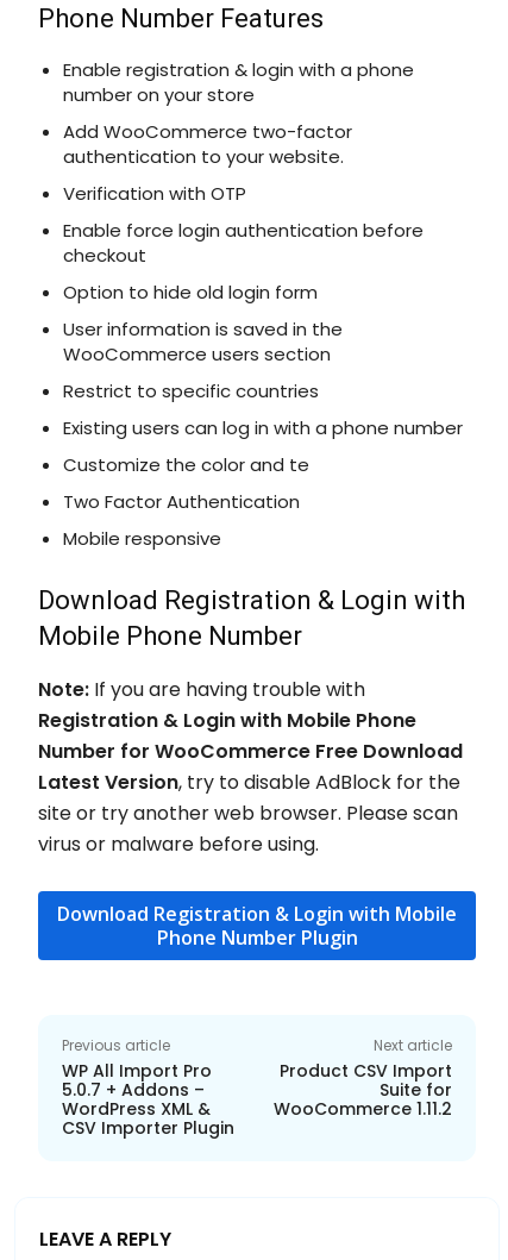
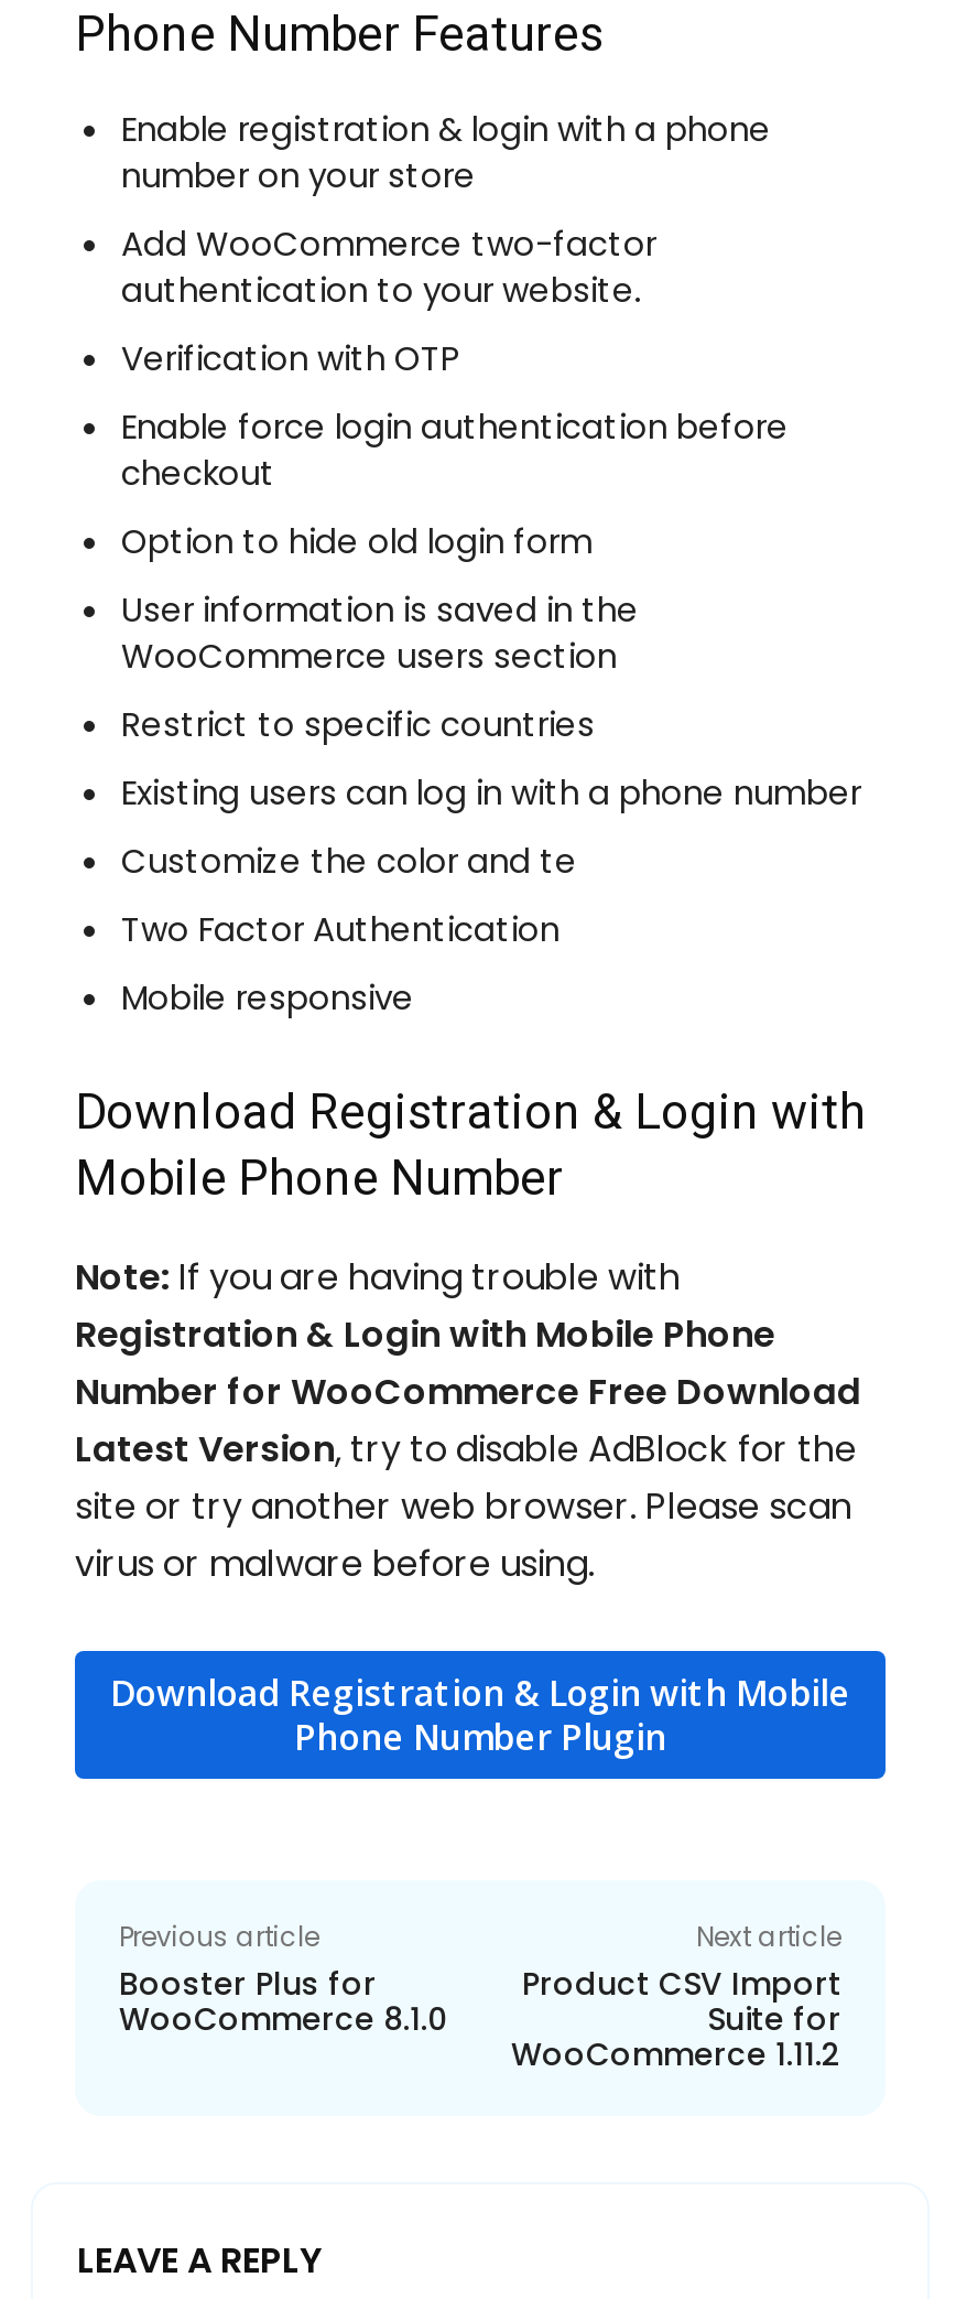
[62,1059,234,1140] WP All Import Pro | 5.0.7 + Addons – | WordPress XML & | CSV Importer Plugin -> [119,1962,447,2042] Booster Plus for | WooCommerce 8.1.0

